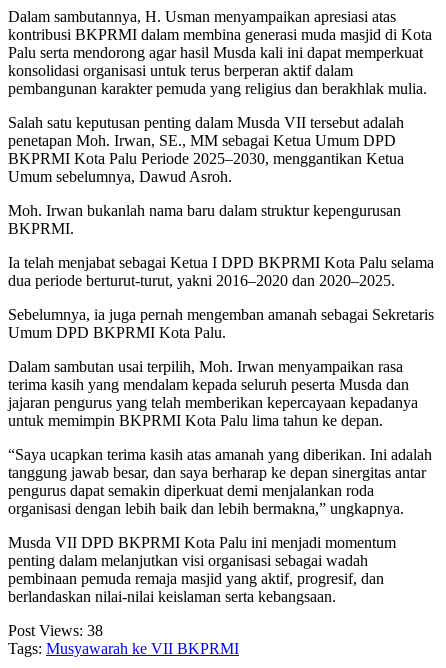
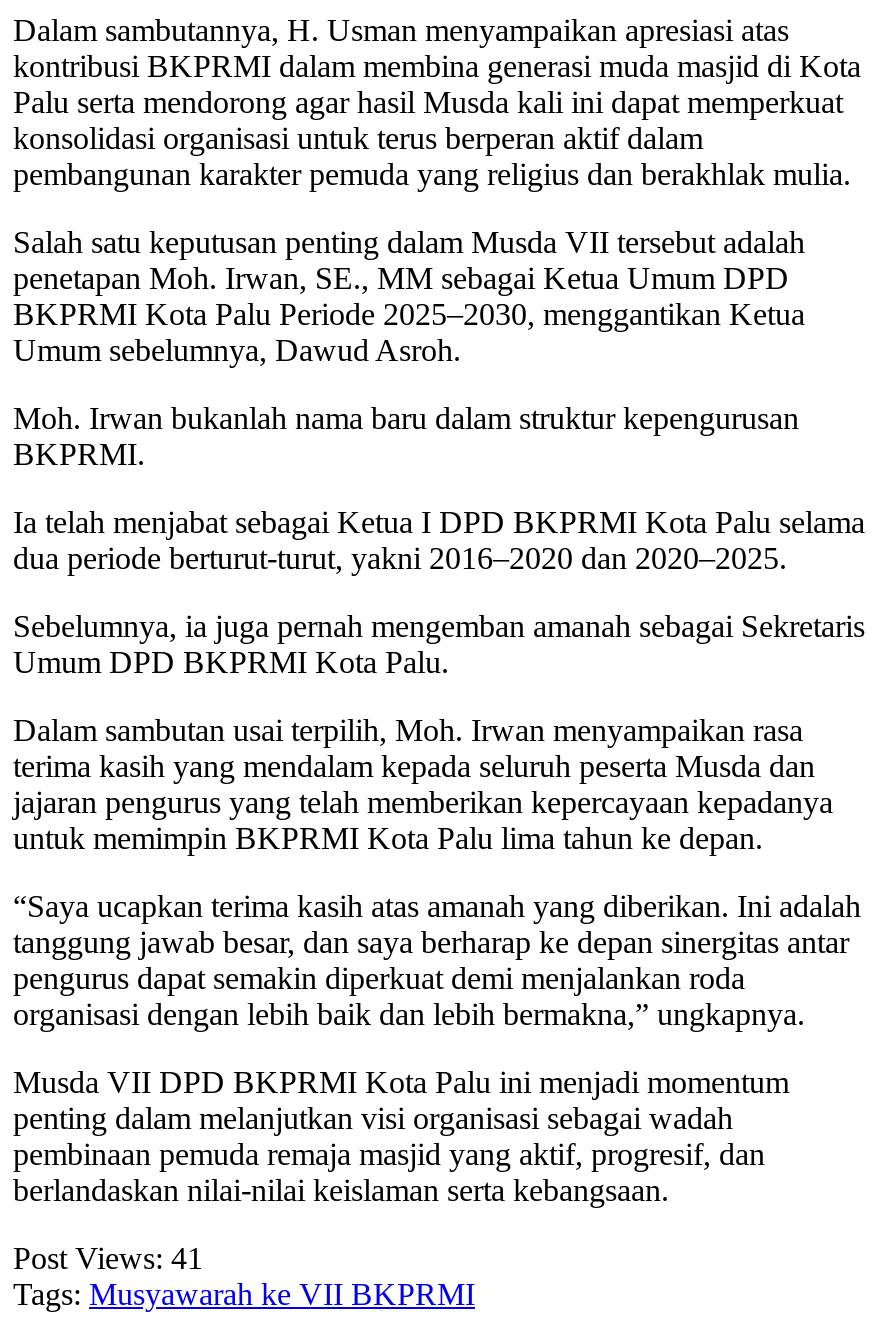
[8,622,103,639] Post Views: 38 -> [13,1242,203,1276] Post Views: 41

